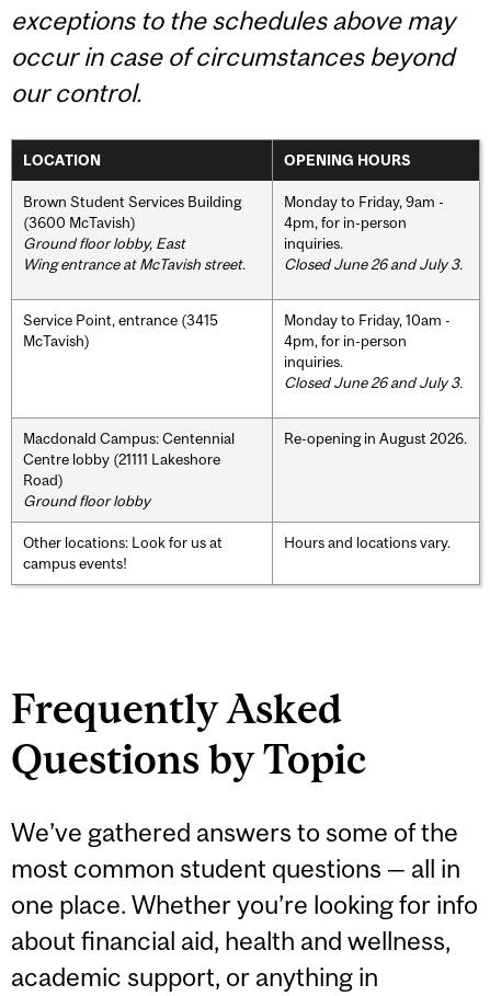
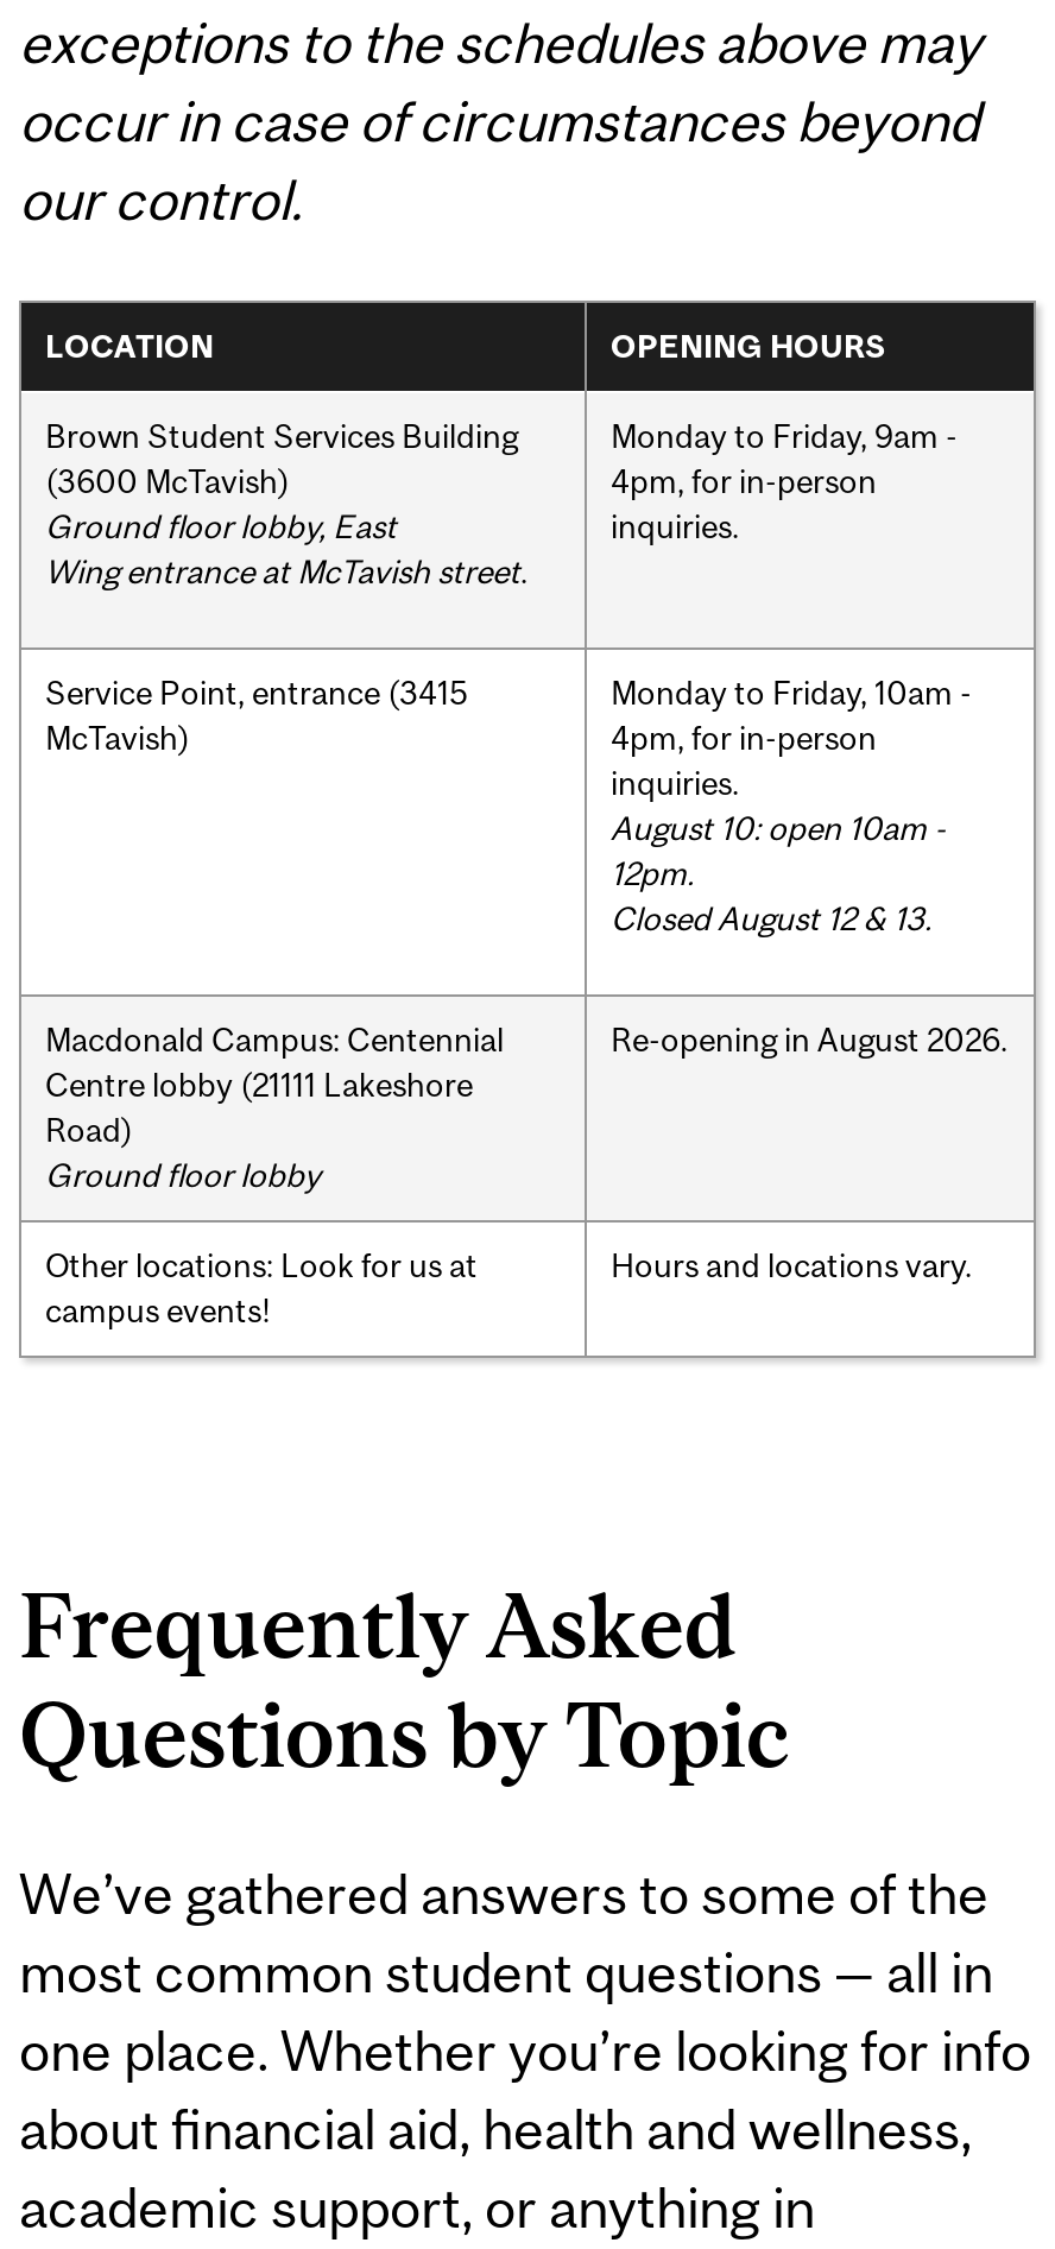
[284,255,463,272] Closed June 26 and July 3. -> none
[284,373,463,391] Closed June 26 and July 3. -> [611,808,946,936] August 10: open 10am - | 12pm. | Closed August 12 & 13.

